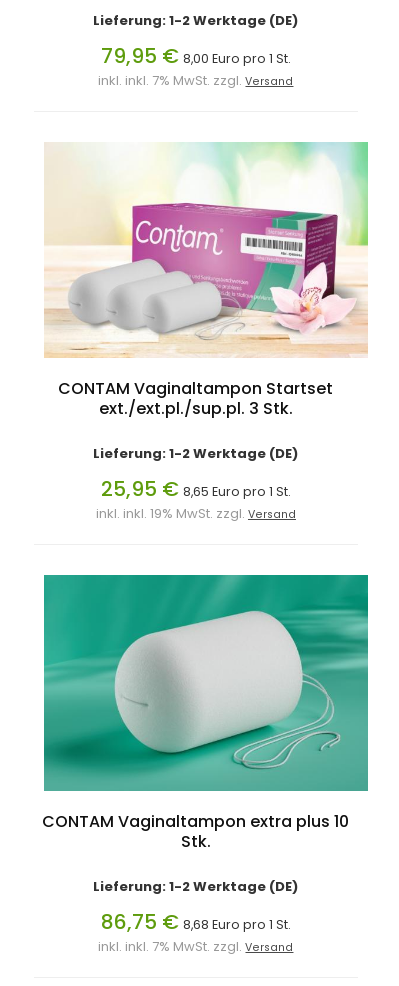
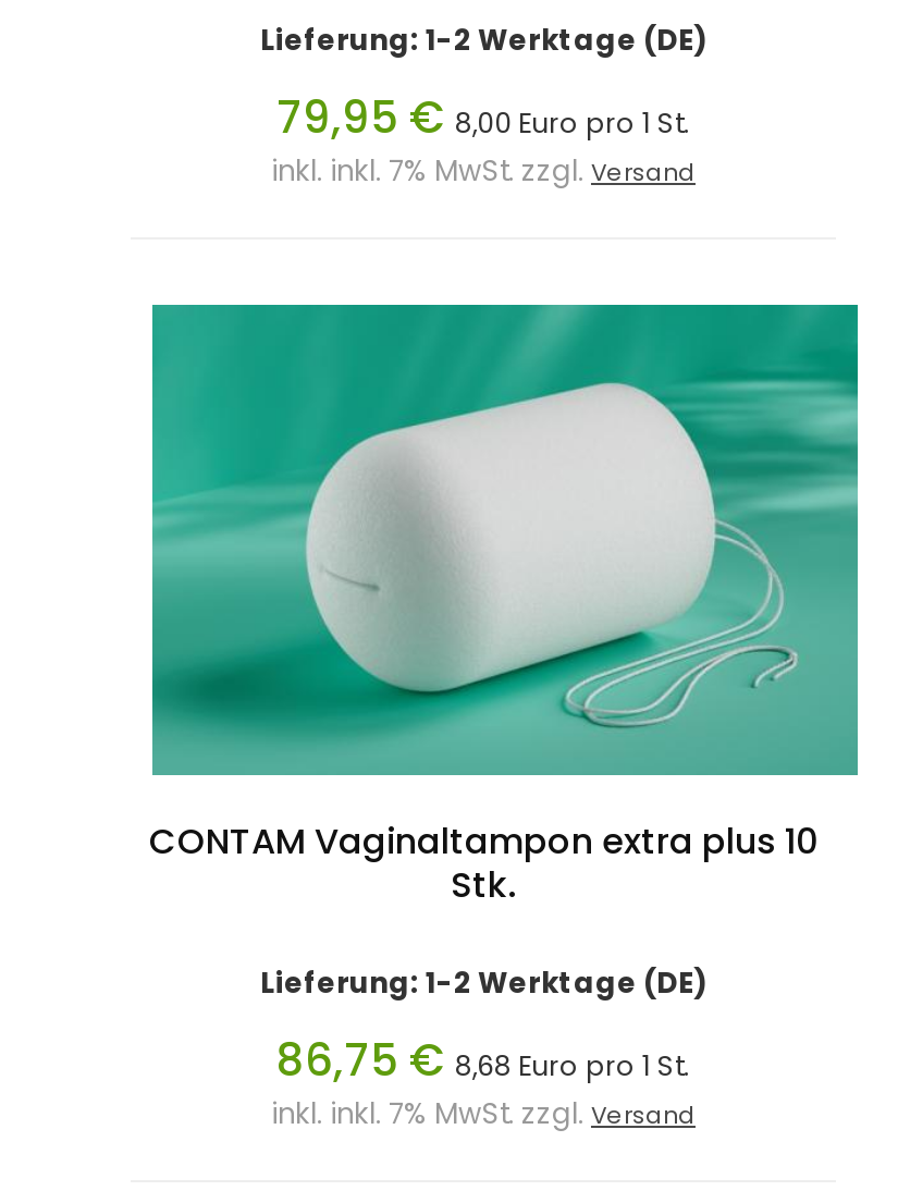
[44,142,369,523] [image] | CONTAM Vaginaltampon Startset | ext./ext.pl./sup.pl. 3 Stk. | Lieferung: 1-2 Werktage (DE) | 25,95 € 8,65 Euro pro 1 St. | inkl. inkl. 19% MwSt. zzgl. Versand -> none

